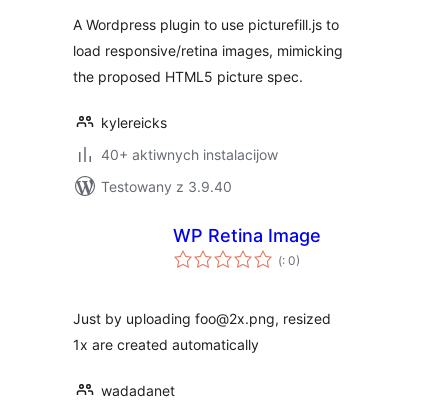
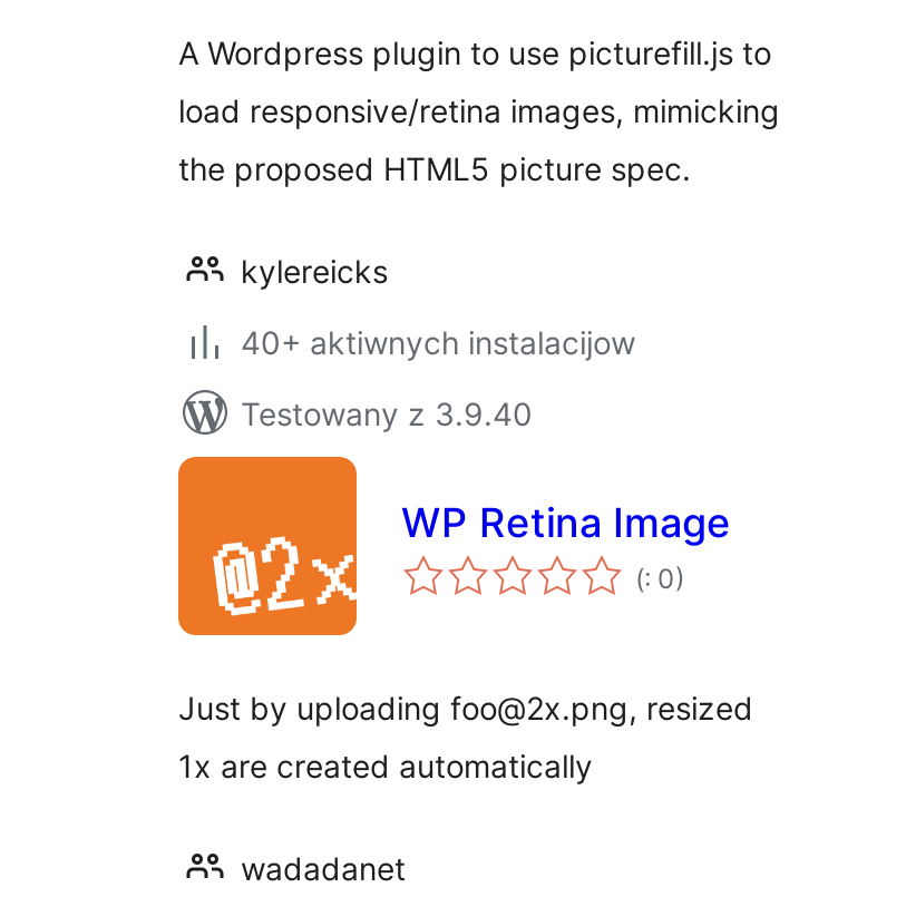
none -> [176,455,359,637] [image]

